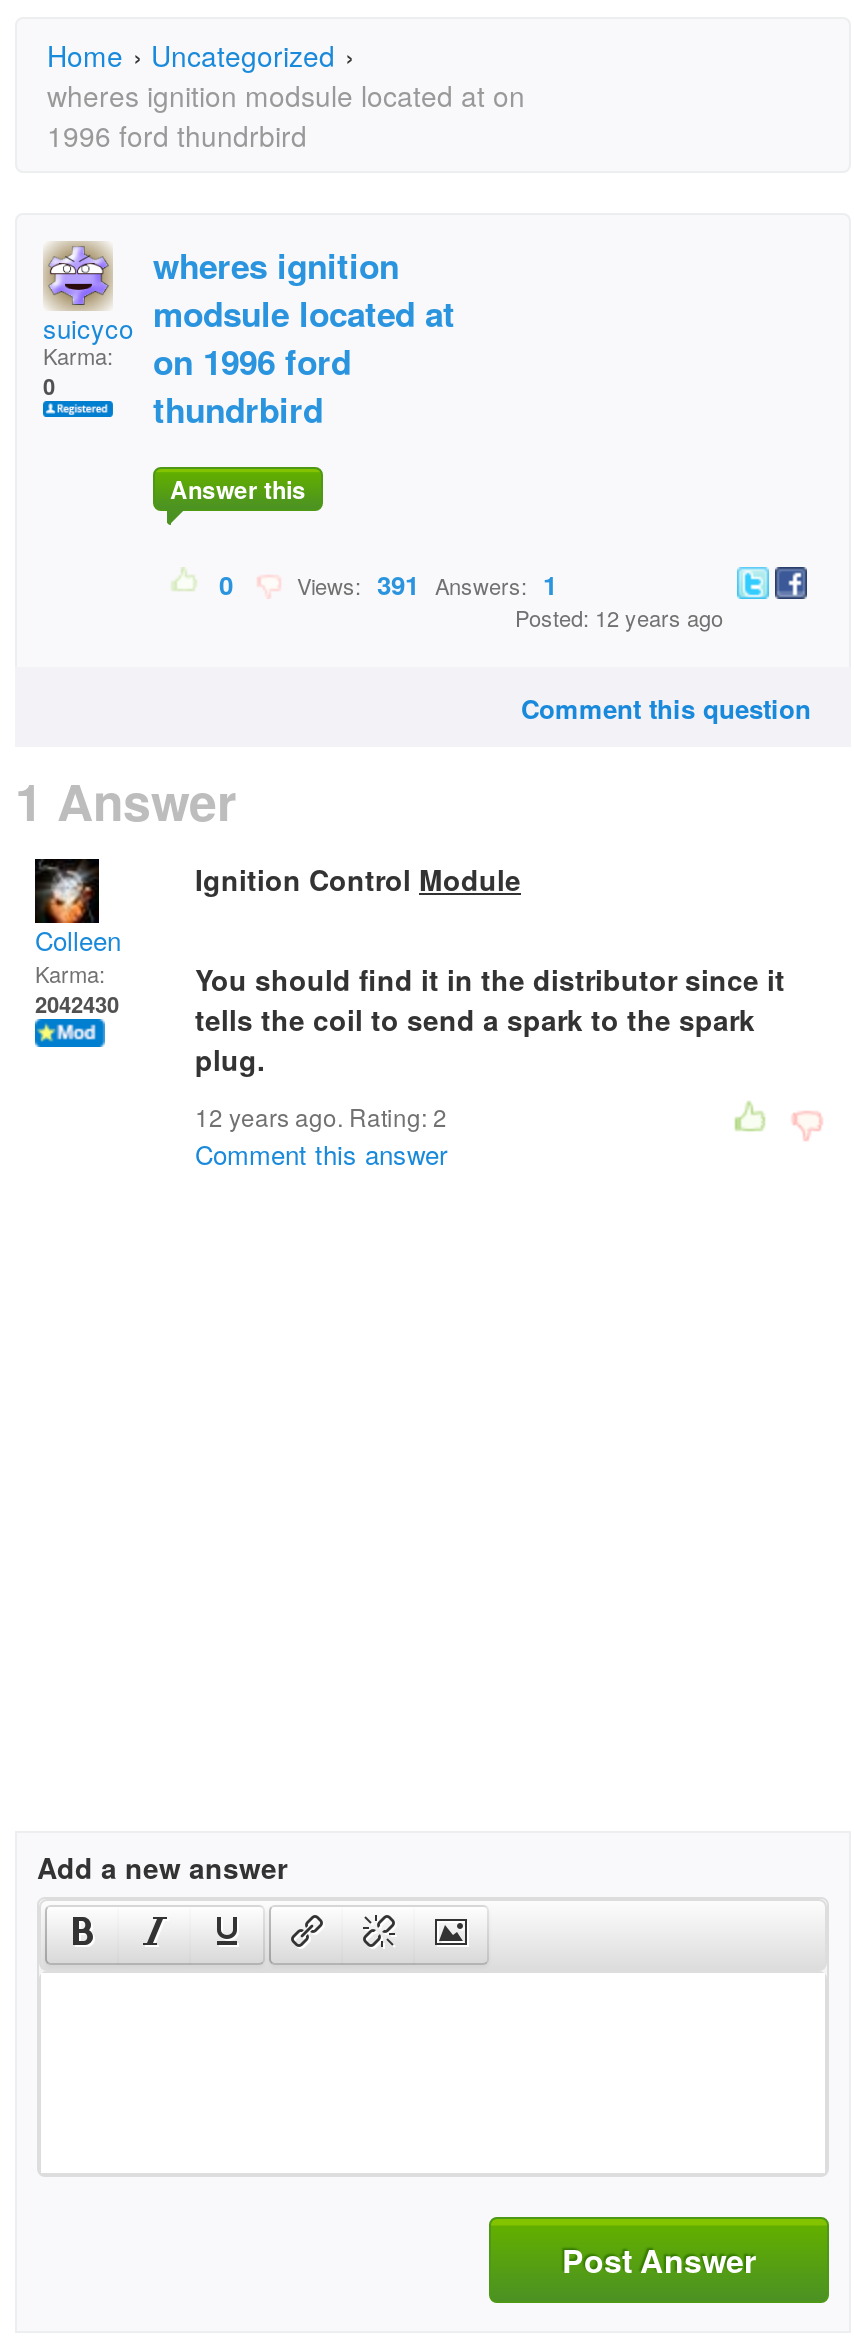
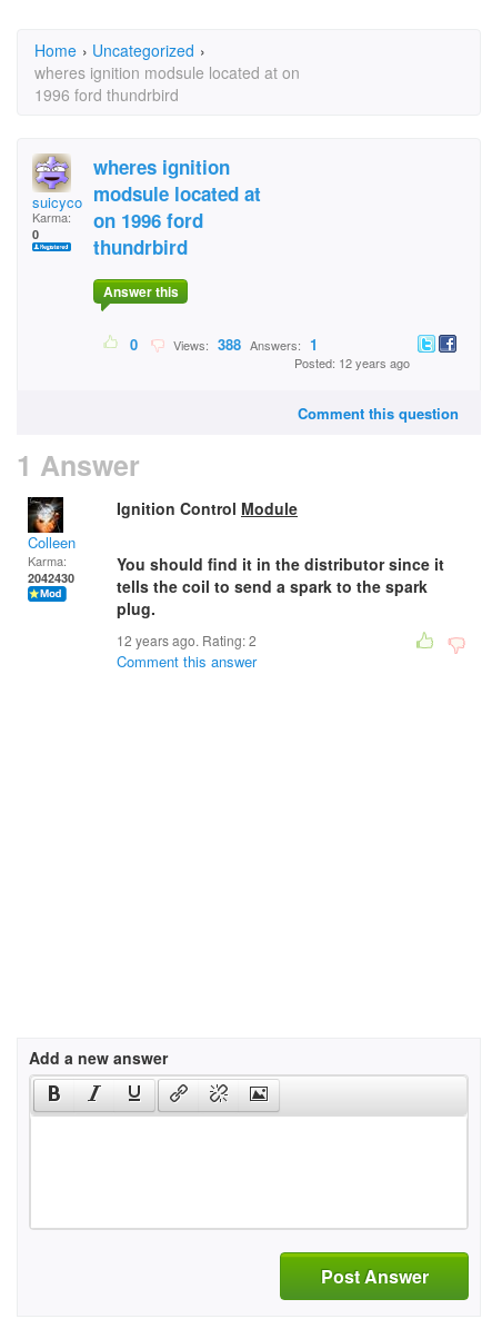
[285,565,557,603] Views: 391 Answers: 1 -> [167,334,318,355] Views: 388 Answers: 1

